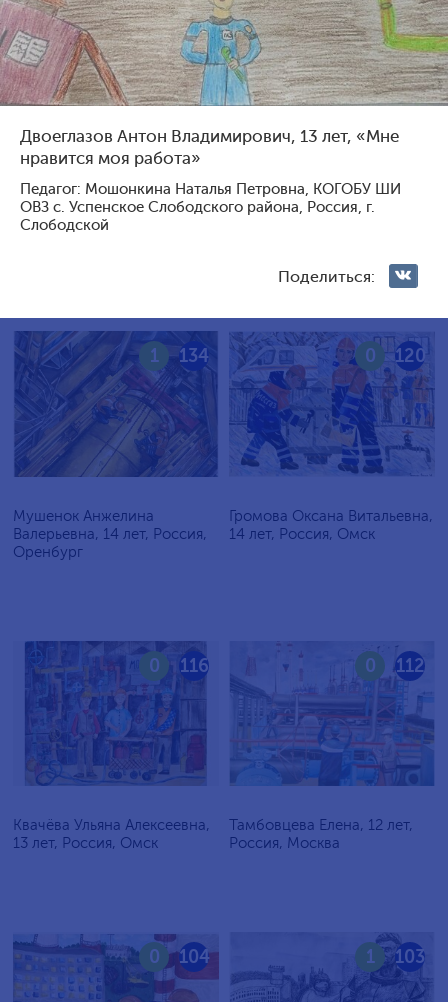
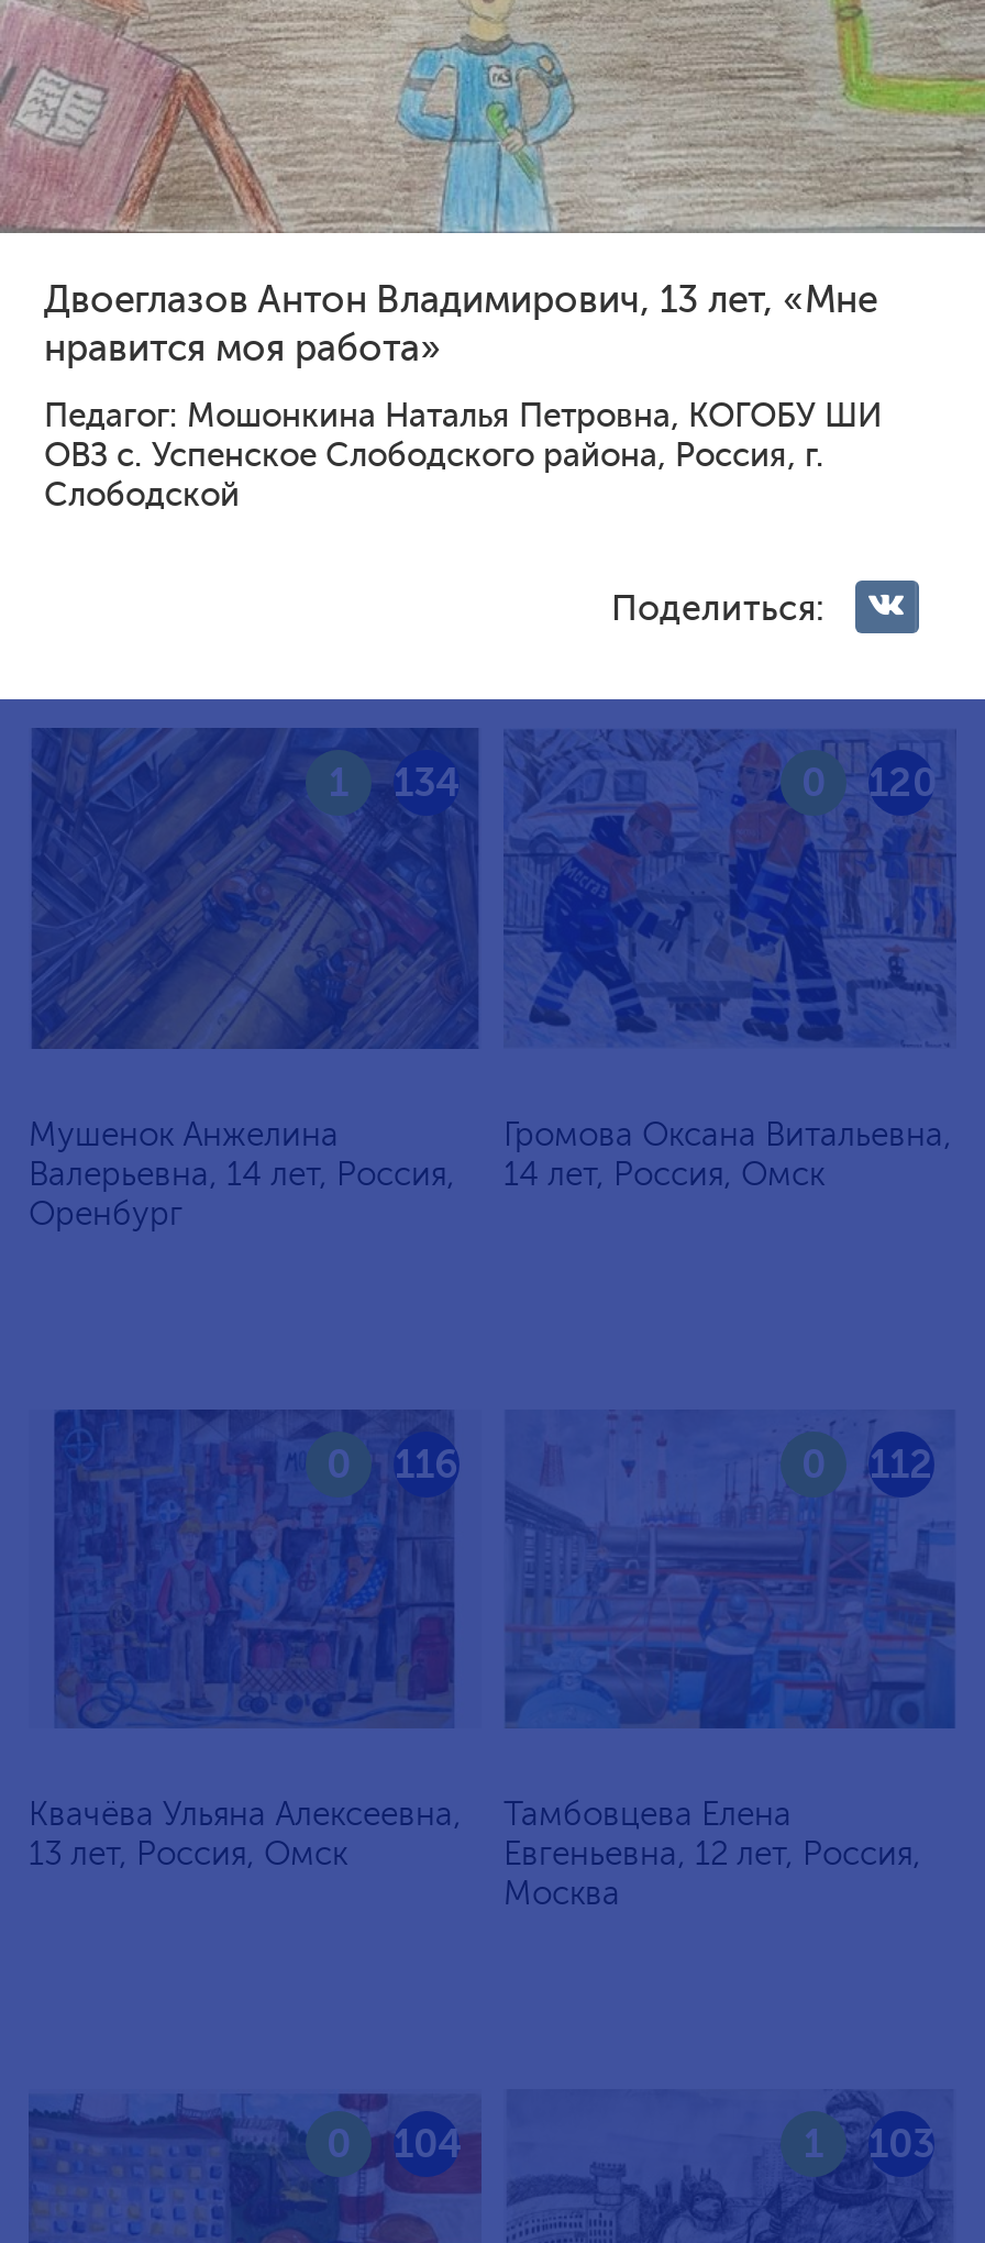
[229,816,413,852] Тамбовцева Елена, 12 лет, | Россия, Москва -> [503,1795,921,1913] Тамбовцева Елена | Евгеньевна, 12 лет, Россия, | Москва

